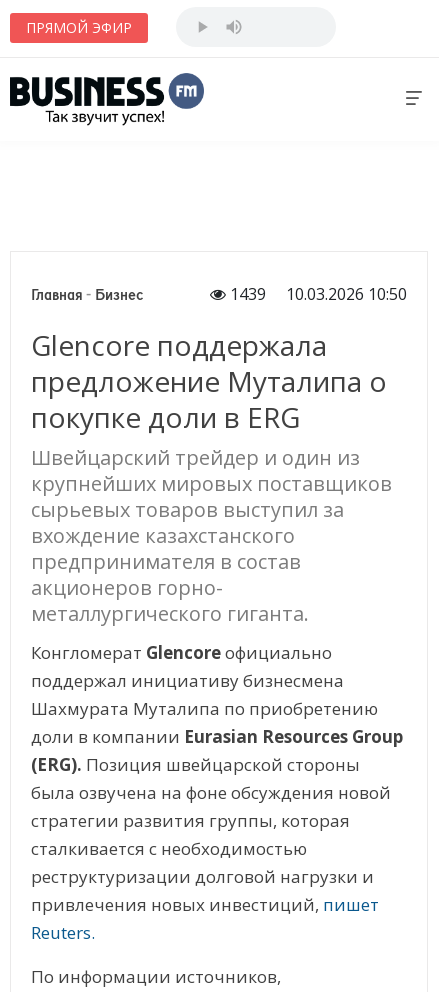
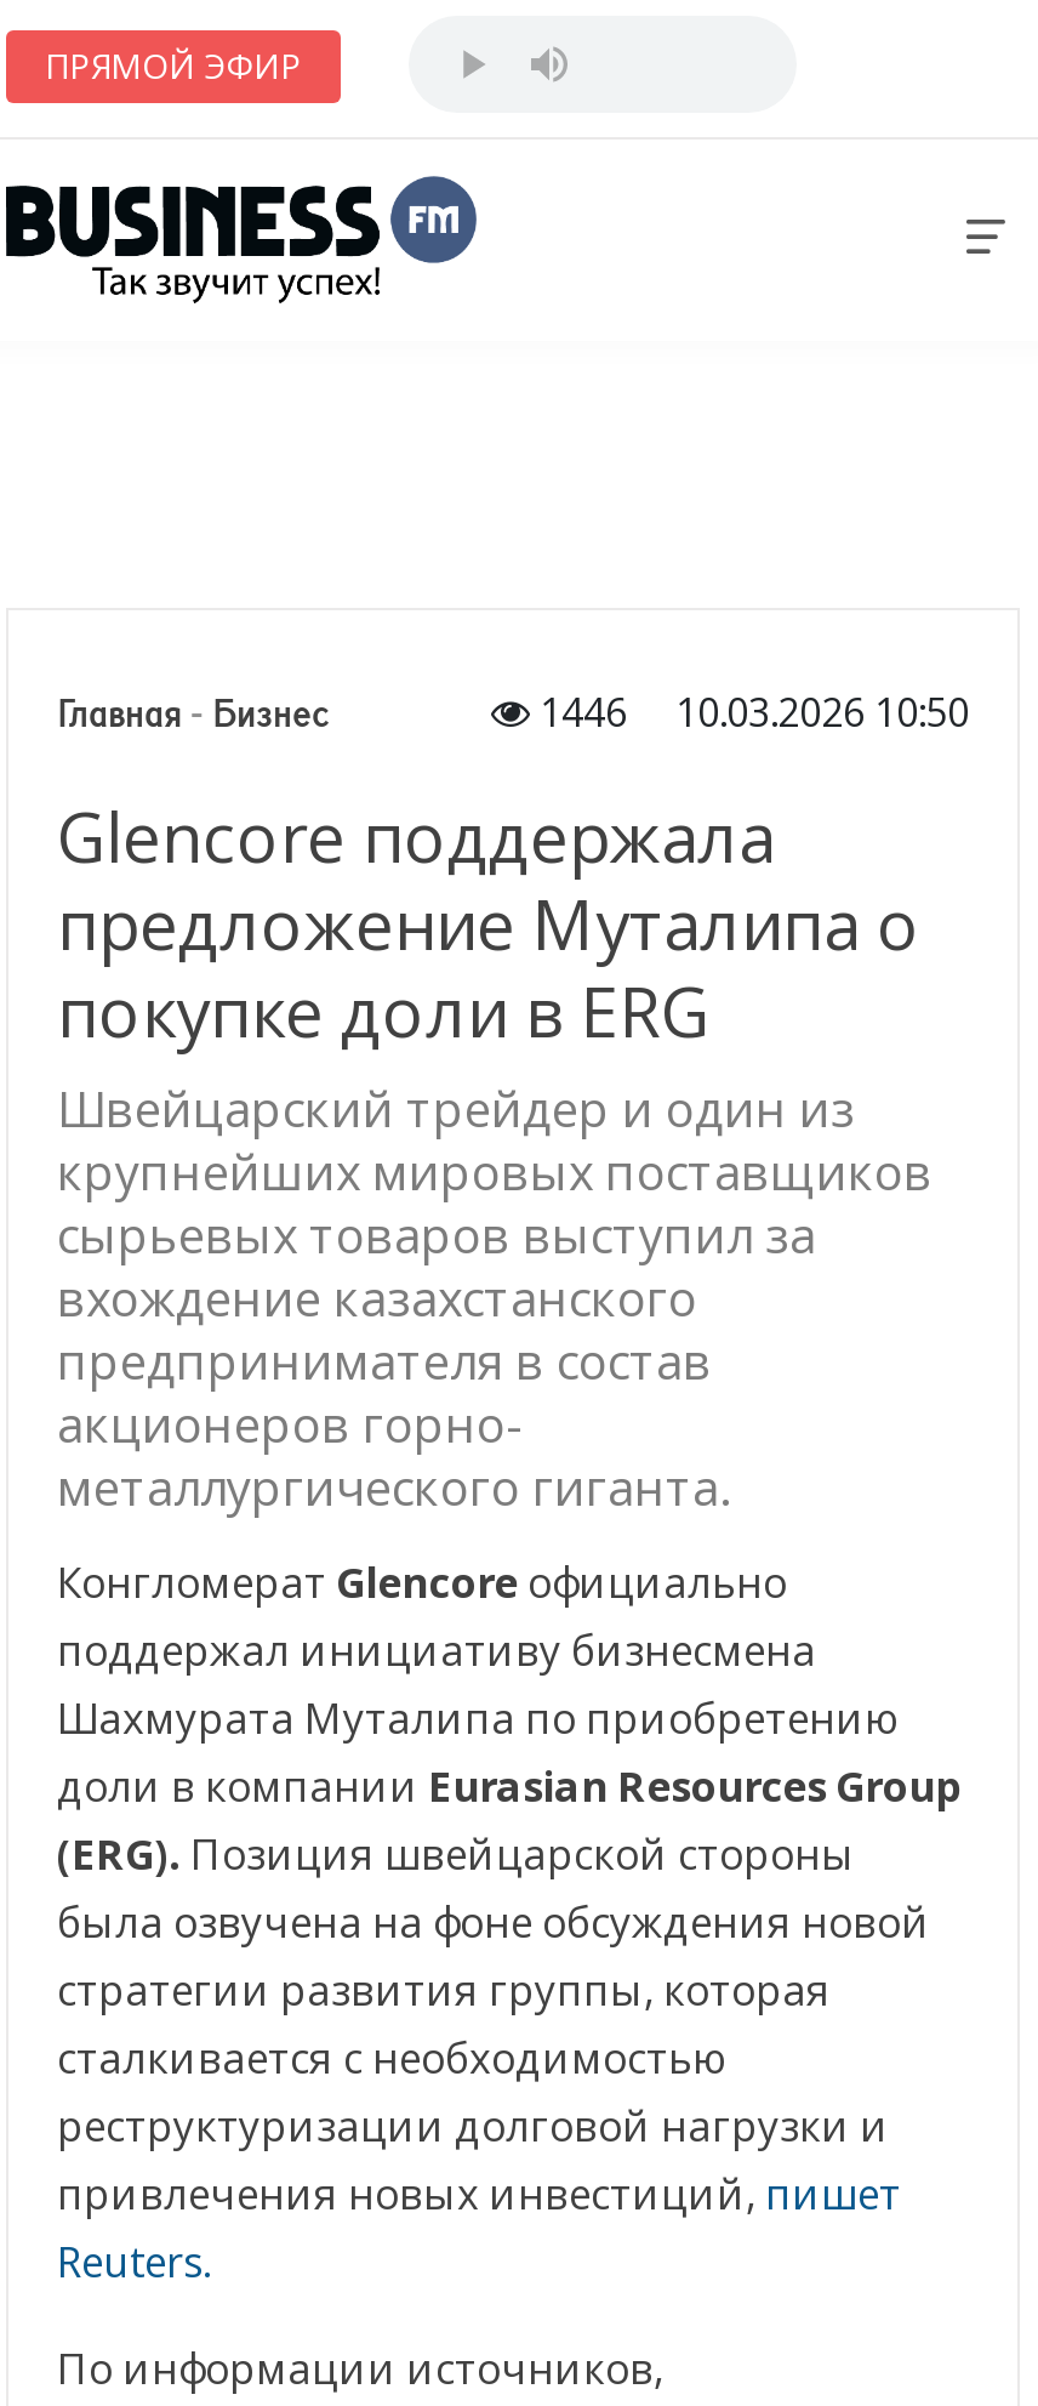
[226,283,407,305] 1439 10.03.2026 10:50 -> [530,685,969,738] 1446 10.03.2026 10:50

